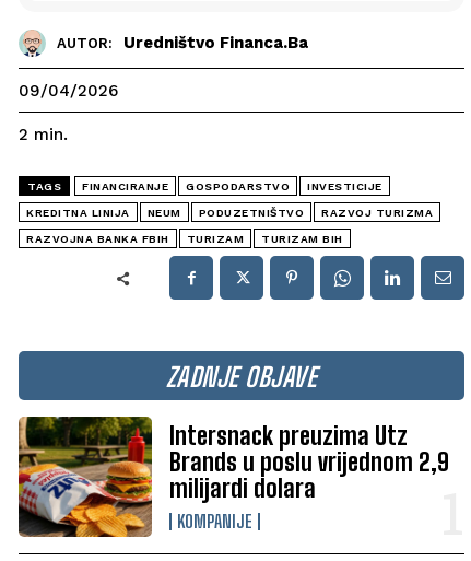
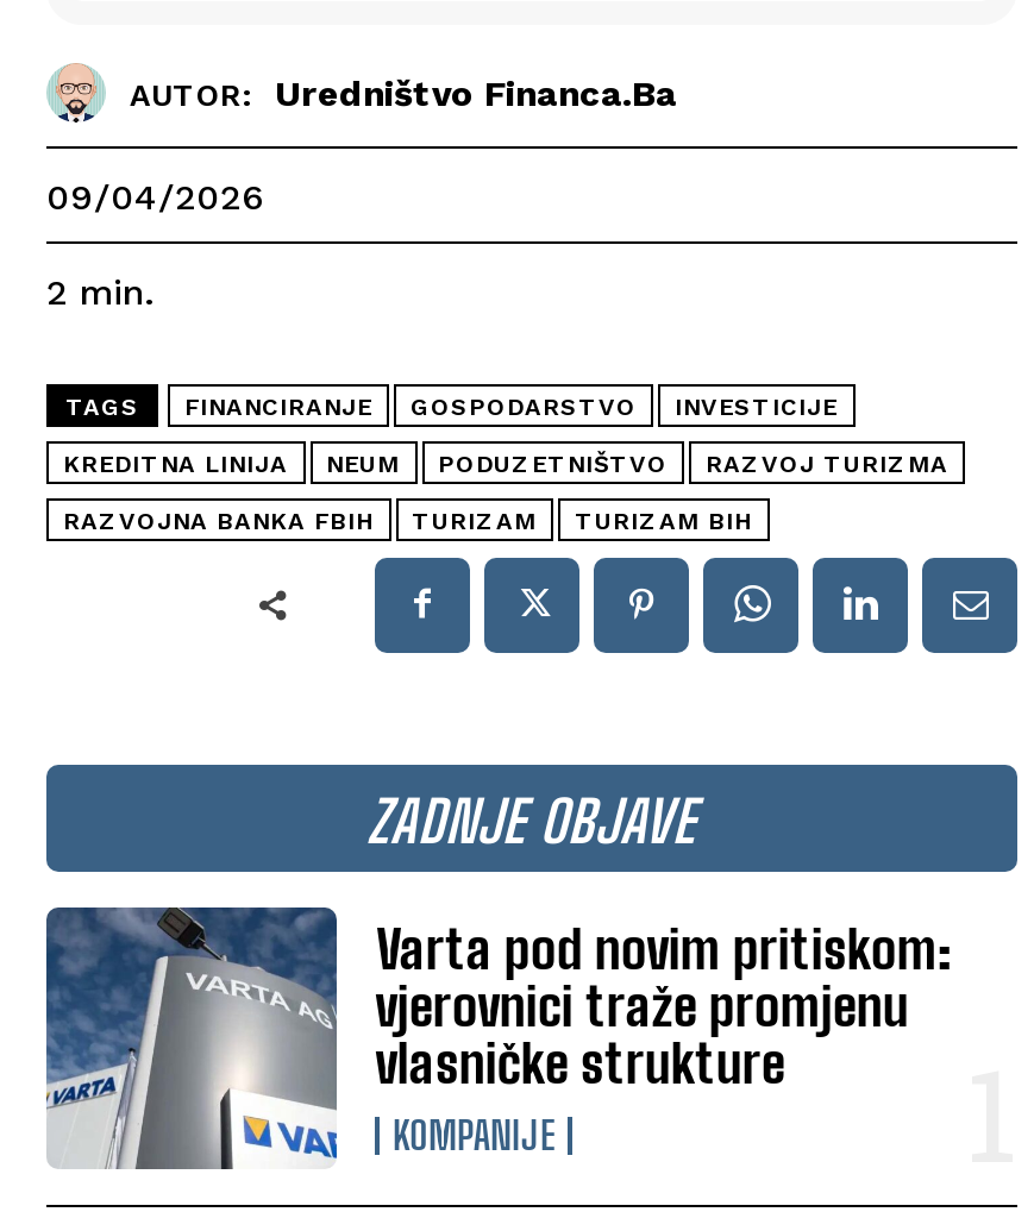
[17,416,450,538] [image] | Intersnack preuzima Utz | Brands u poslu vrijednom 2,9 | milijardi dolara -> [44,904,952,1170] [image] | Varta pod novim pritiskom: | vjerovnici traže promjenu | vlasničke strukture

